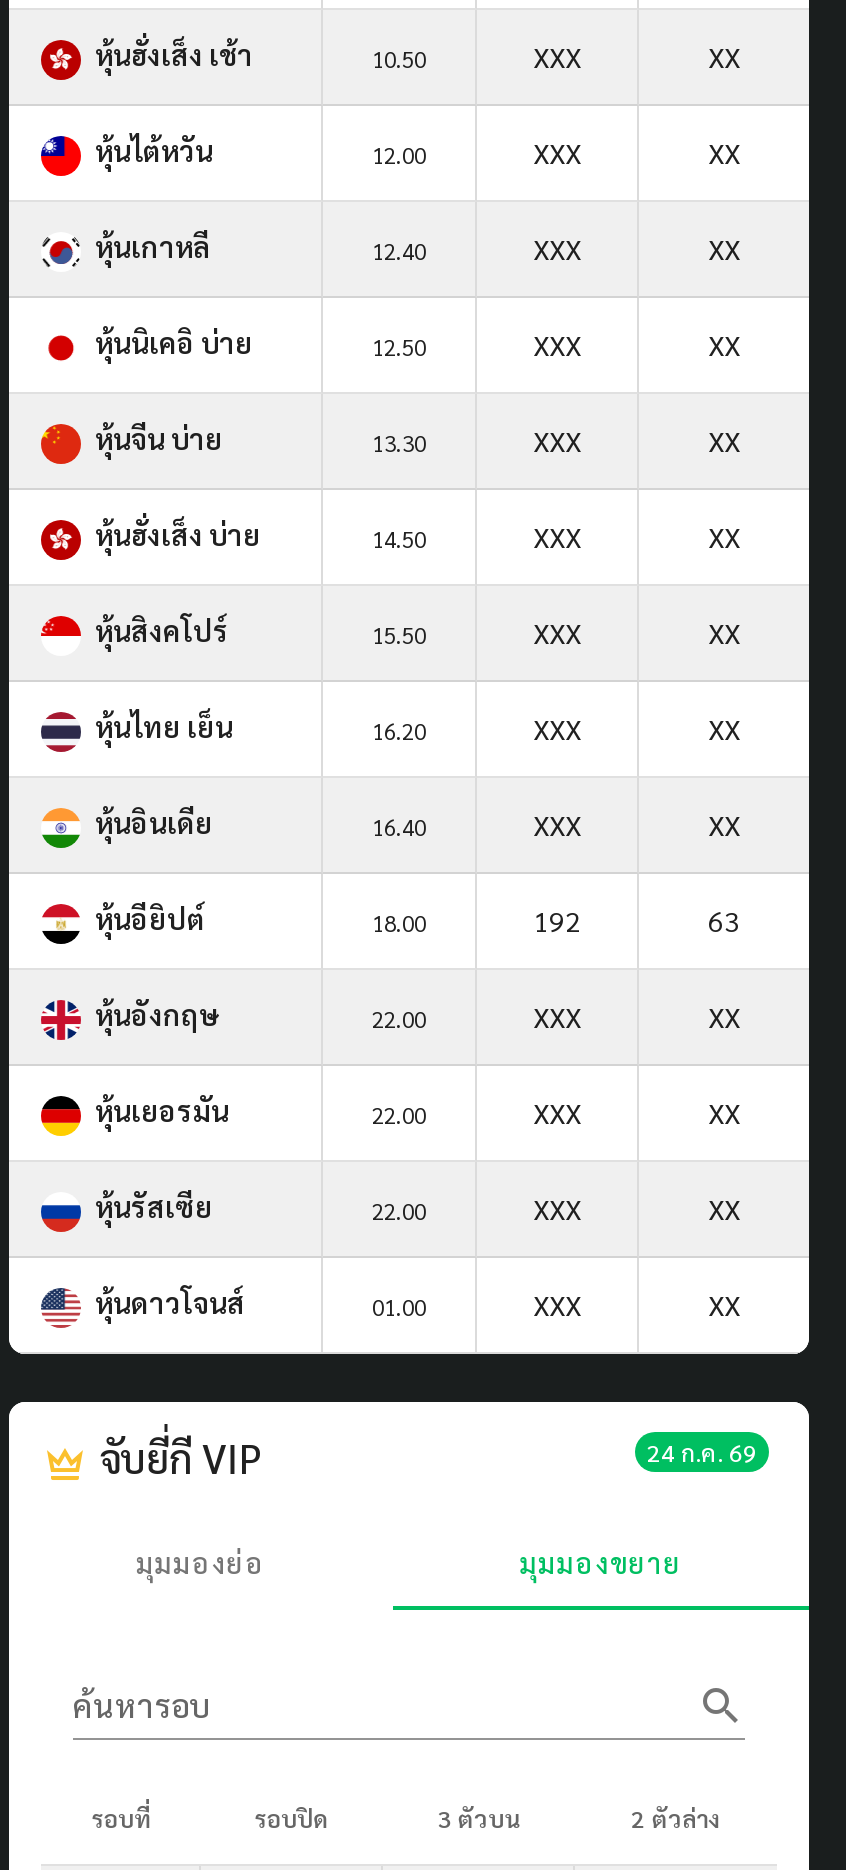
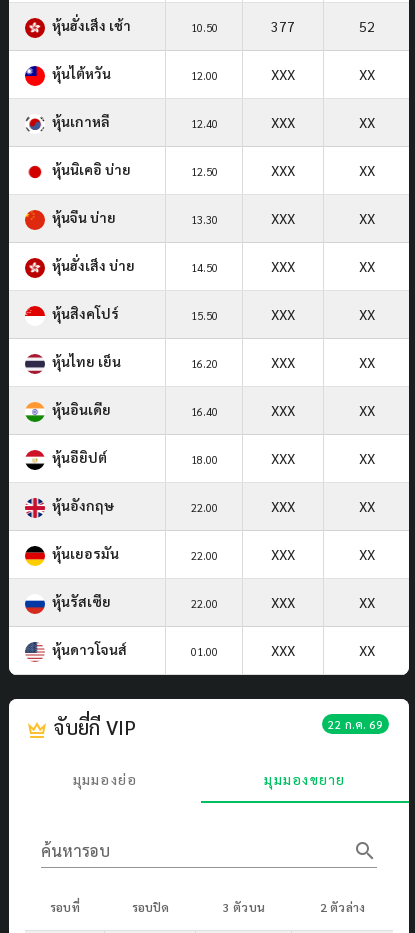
[533,38,740,74] XXX | XX -> [271,17,374,35] 377 | 52
[533,902,740,938] 192 | 63 -> [271,449,374,467] XXX | XX
[647,1436,757,1468] 24 ก.ค. 69 -> [328,716,383,732] 22 ก.ค. 69

